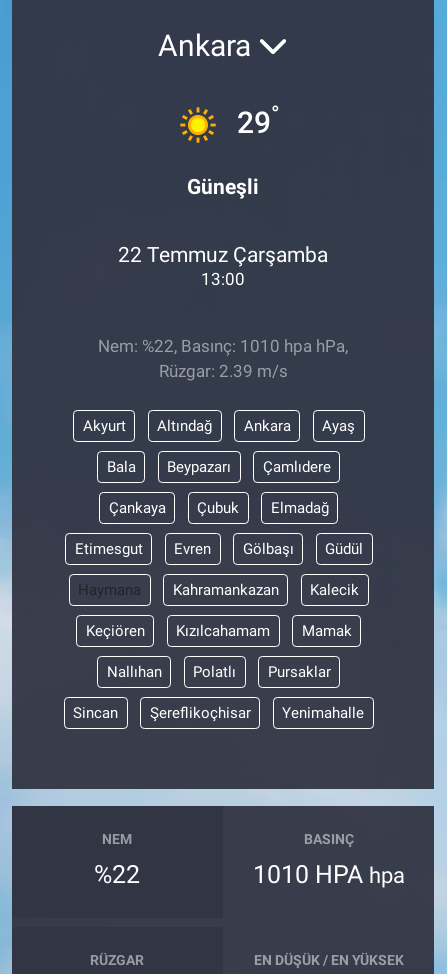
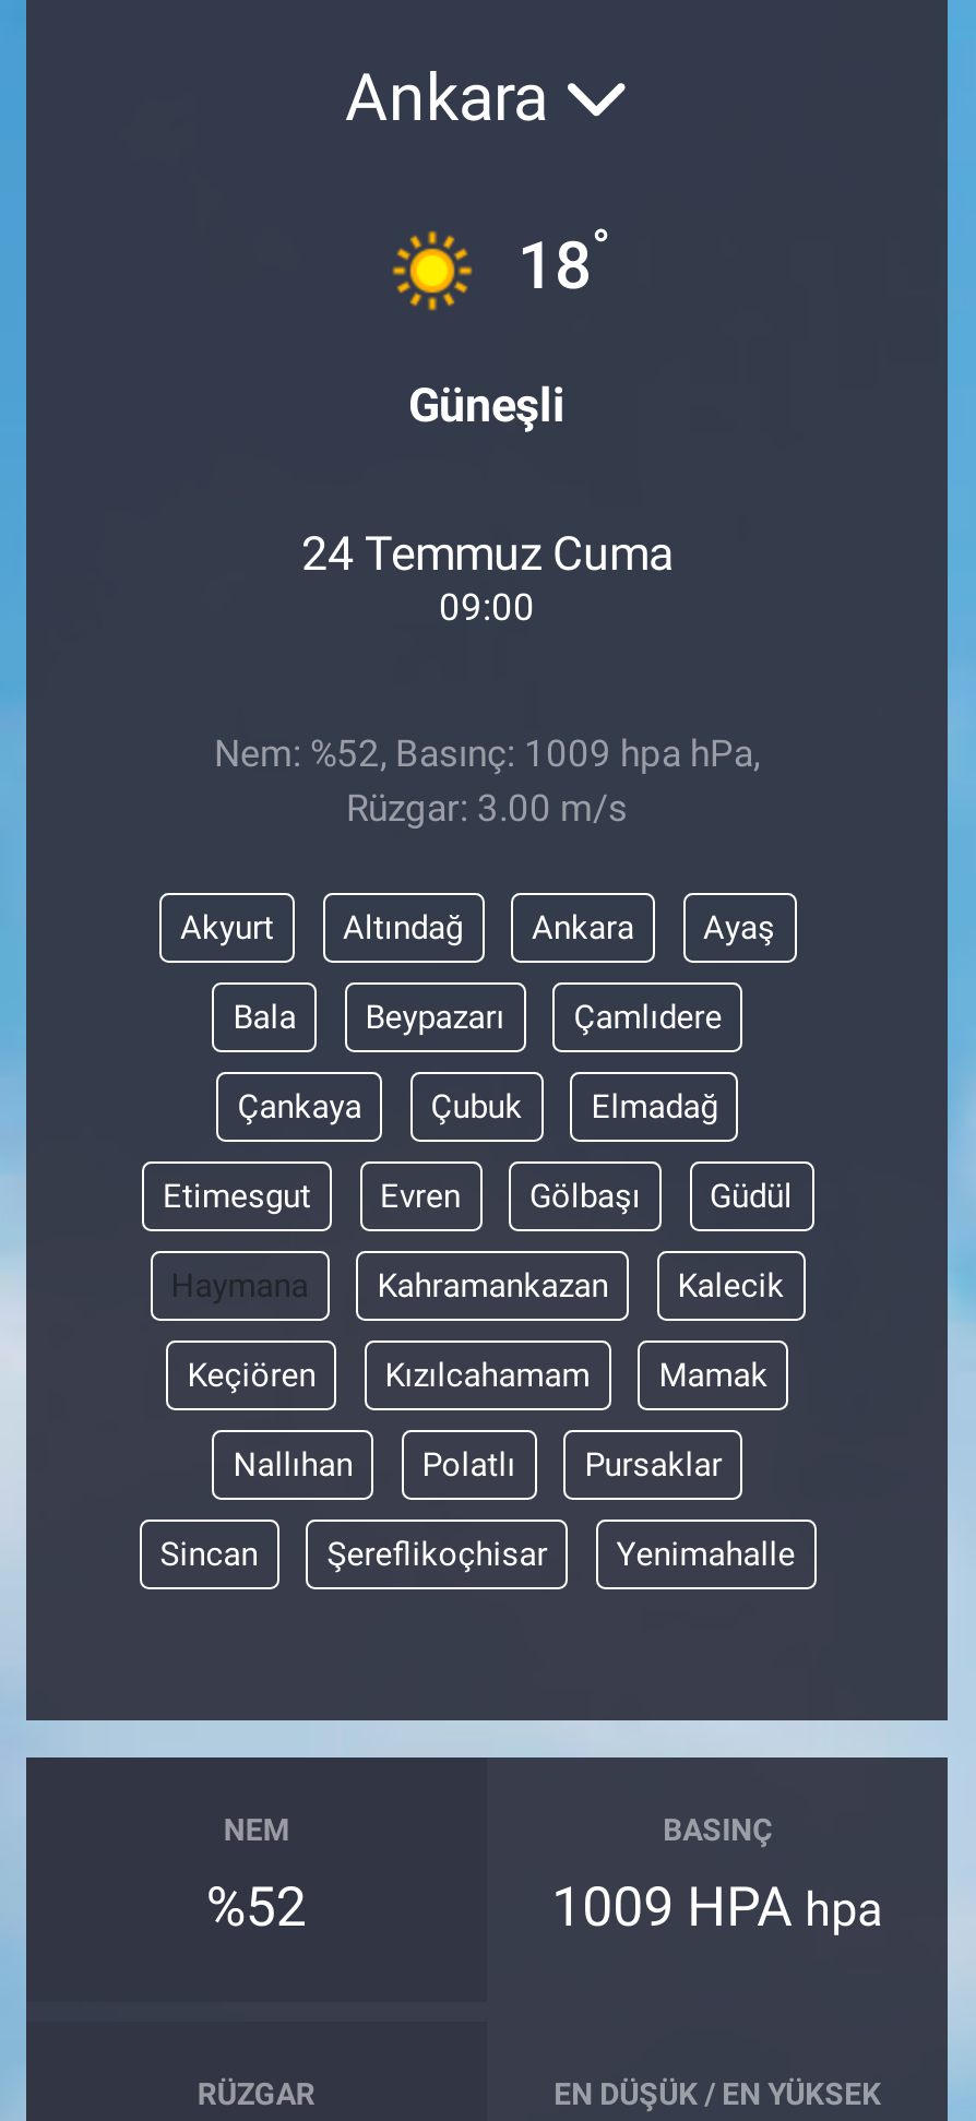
[237,101,280,140] 29° -> [517,217,611,303] 18°
[118,242,328,267] 22 Temmuz Çarşamba -> [301,525,673,579] 24 Temmuz Cuma
[201,269,245,289] 13:00 -> [439,584,535,627] 09:00
[98,336,348,356] Nem: %22, Basınç: 1010 hpa hPa, -> [214,731,760,775] Nem: %52, Basınç: 1009 hpa hPa,
[158,361,287,381] Rüzgar: 2.39 m/s -> [346,786,628,829] Rüzgar: 3.00 m/s
[94,860,140,889] %22 -> [206,1874,307,1937] %52
[253,860,405,889] 1010 HPA hpa -> [552,1874,883,1937] 1009 HPA hpa

